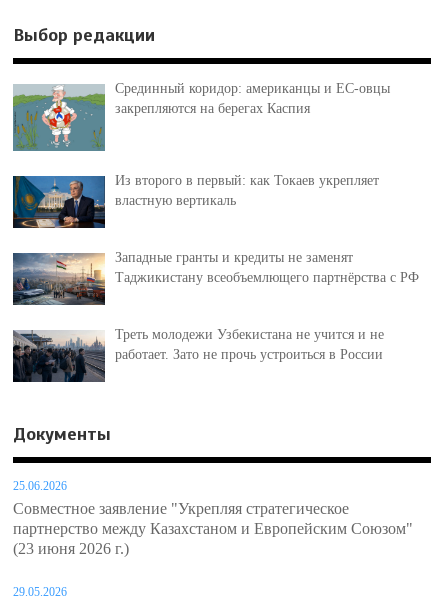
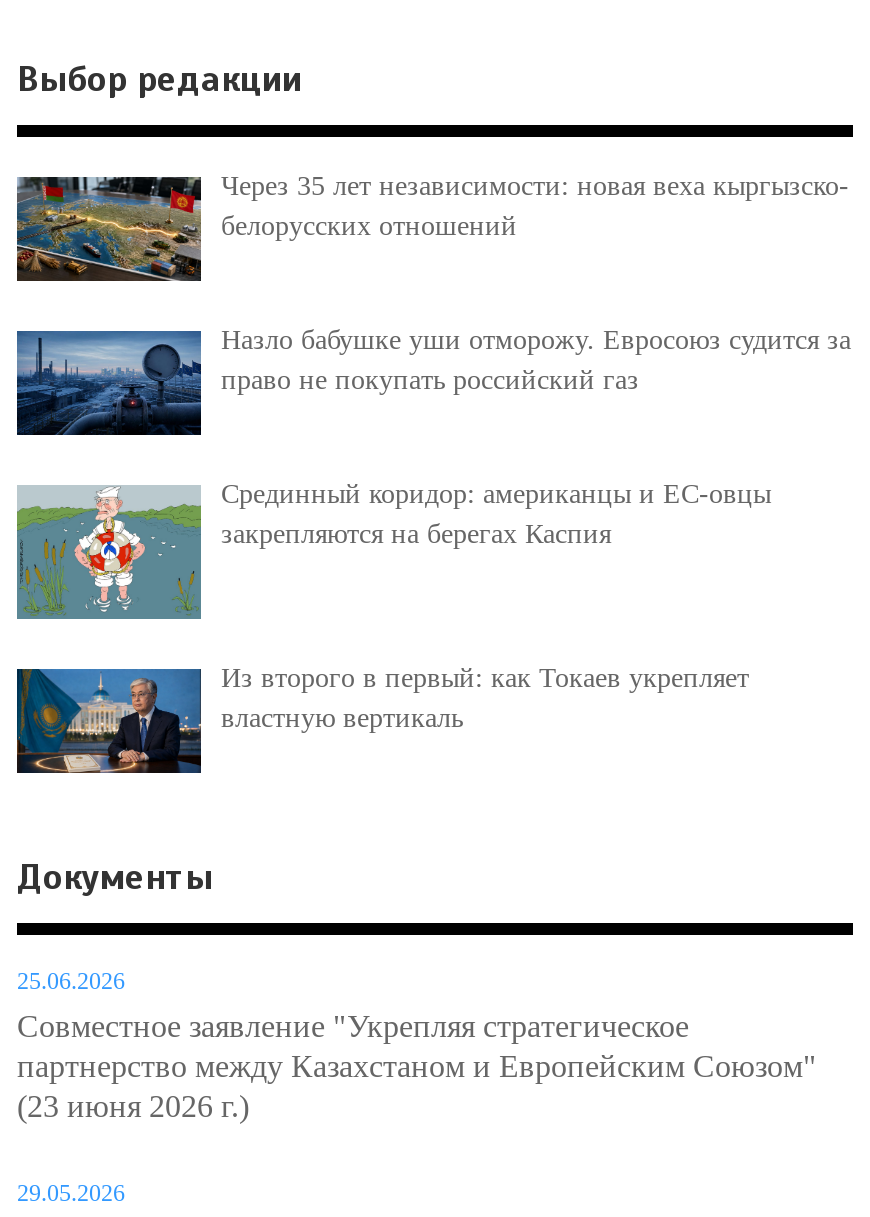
none -> [15,172,849,283] [image] | Через 35 лет независимости: новая веха кыргызско- | белорусских отношений
none -> [15,325,851,443] [image] | Назло бабушке уши отморожу. Евросоюз судится за | право не покупать российский газ
moved [14,81,390,208] -> [19,479,771,733]: [image] | Срединный коридор: американцы и ЕС-овцы | закрепляются на берегах Каспия | Из второго в первый: как Токаев укрепляет | властную вертикаль
[12,250,419,305] [image] | Западные гранты и кредиты не заменят | Таджикистану всеобъемлющего партнёрства с РФ -> none
[12,327,384,382] [image] | Треть молодежи Узбекистана не учится и не | работает. Зато не прочь устроиться в России -> none

